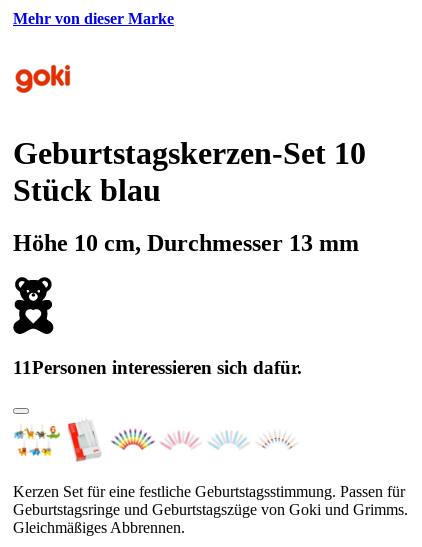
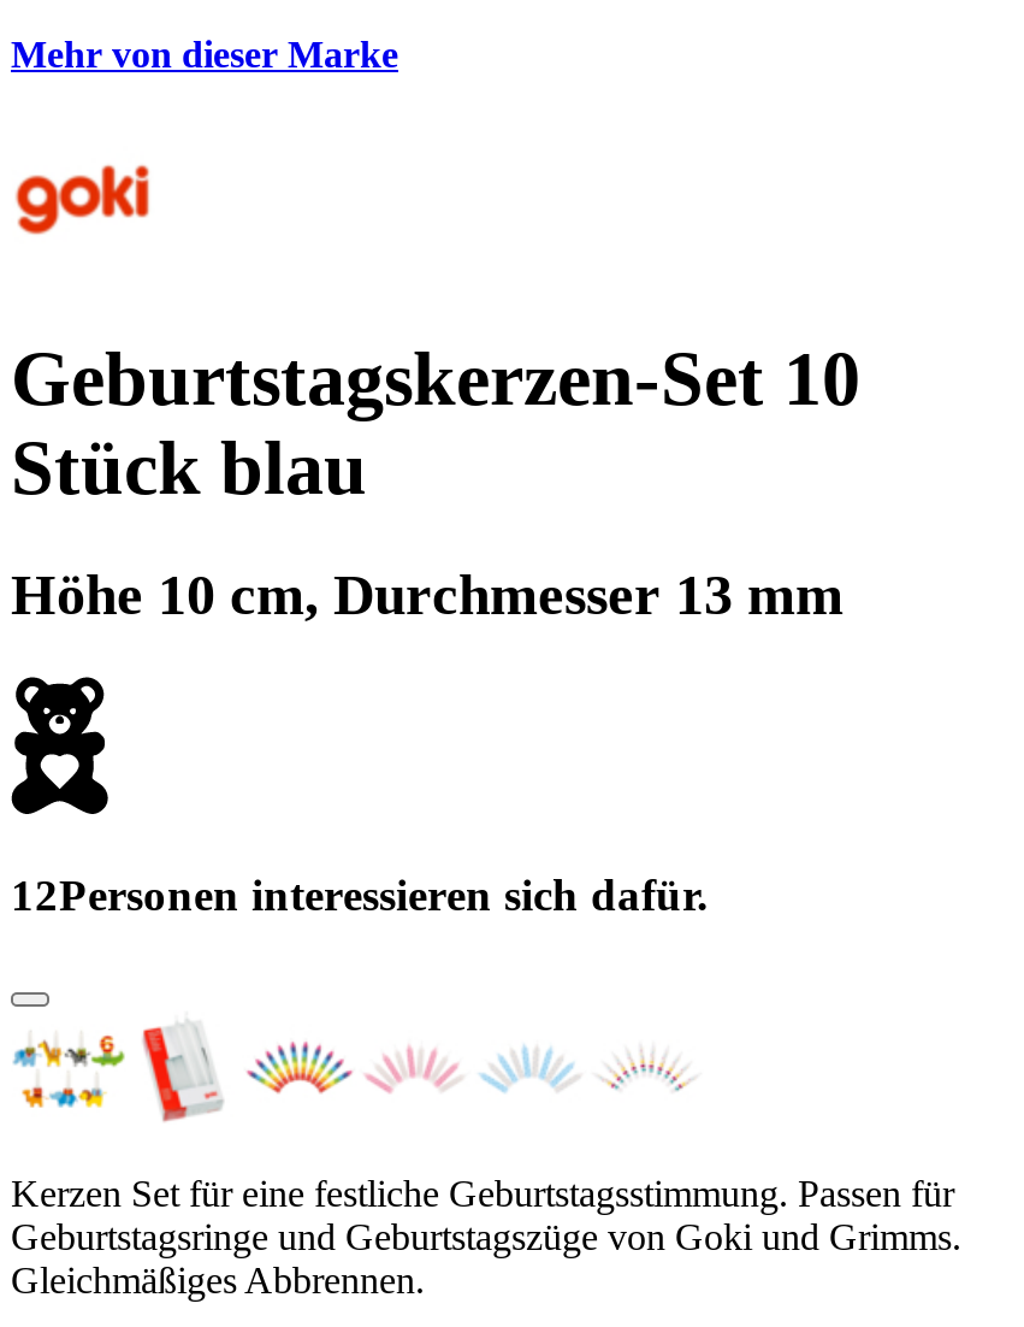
[13,357,302,378] 11Personen interessieren sich dafür. -> [11,869,709,920] 12Personen interessieren sich dafür.

